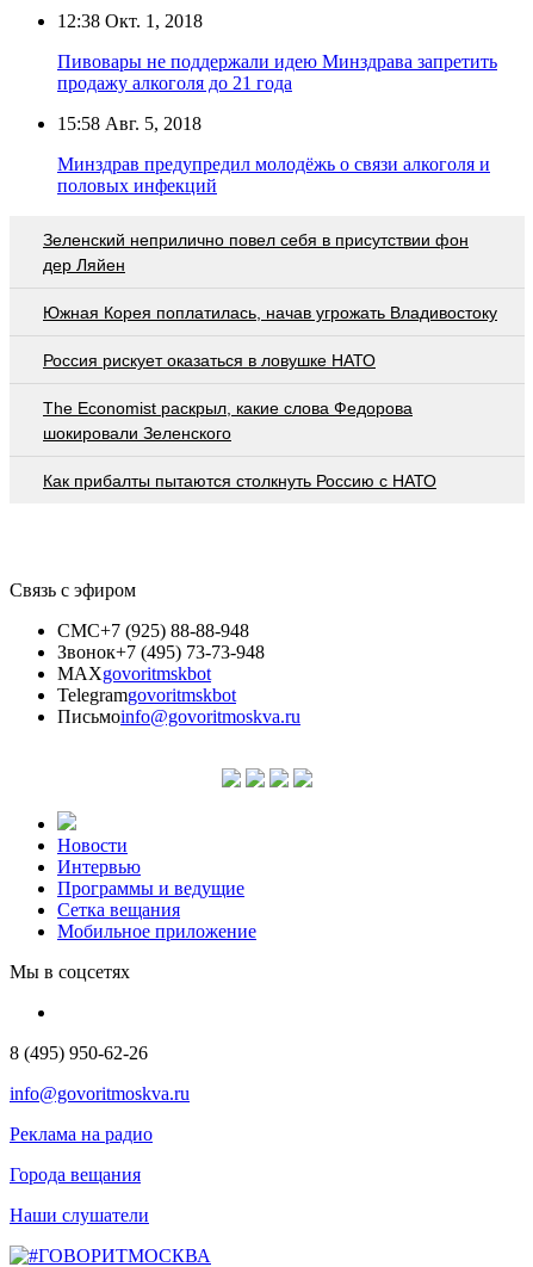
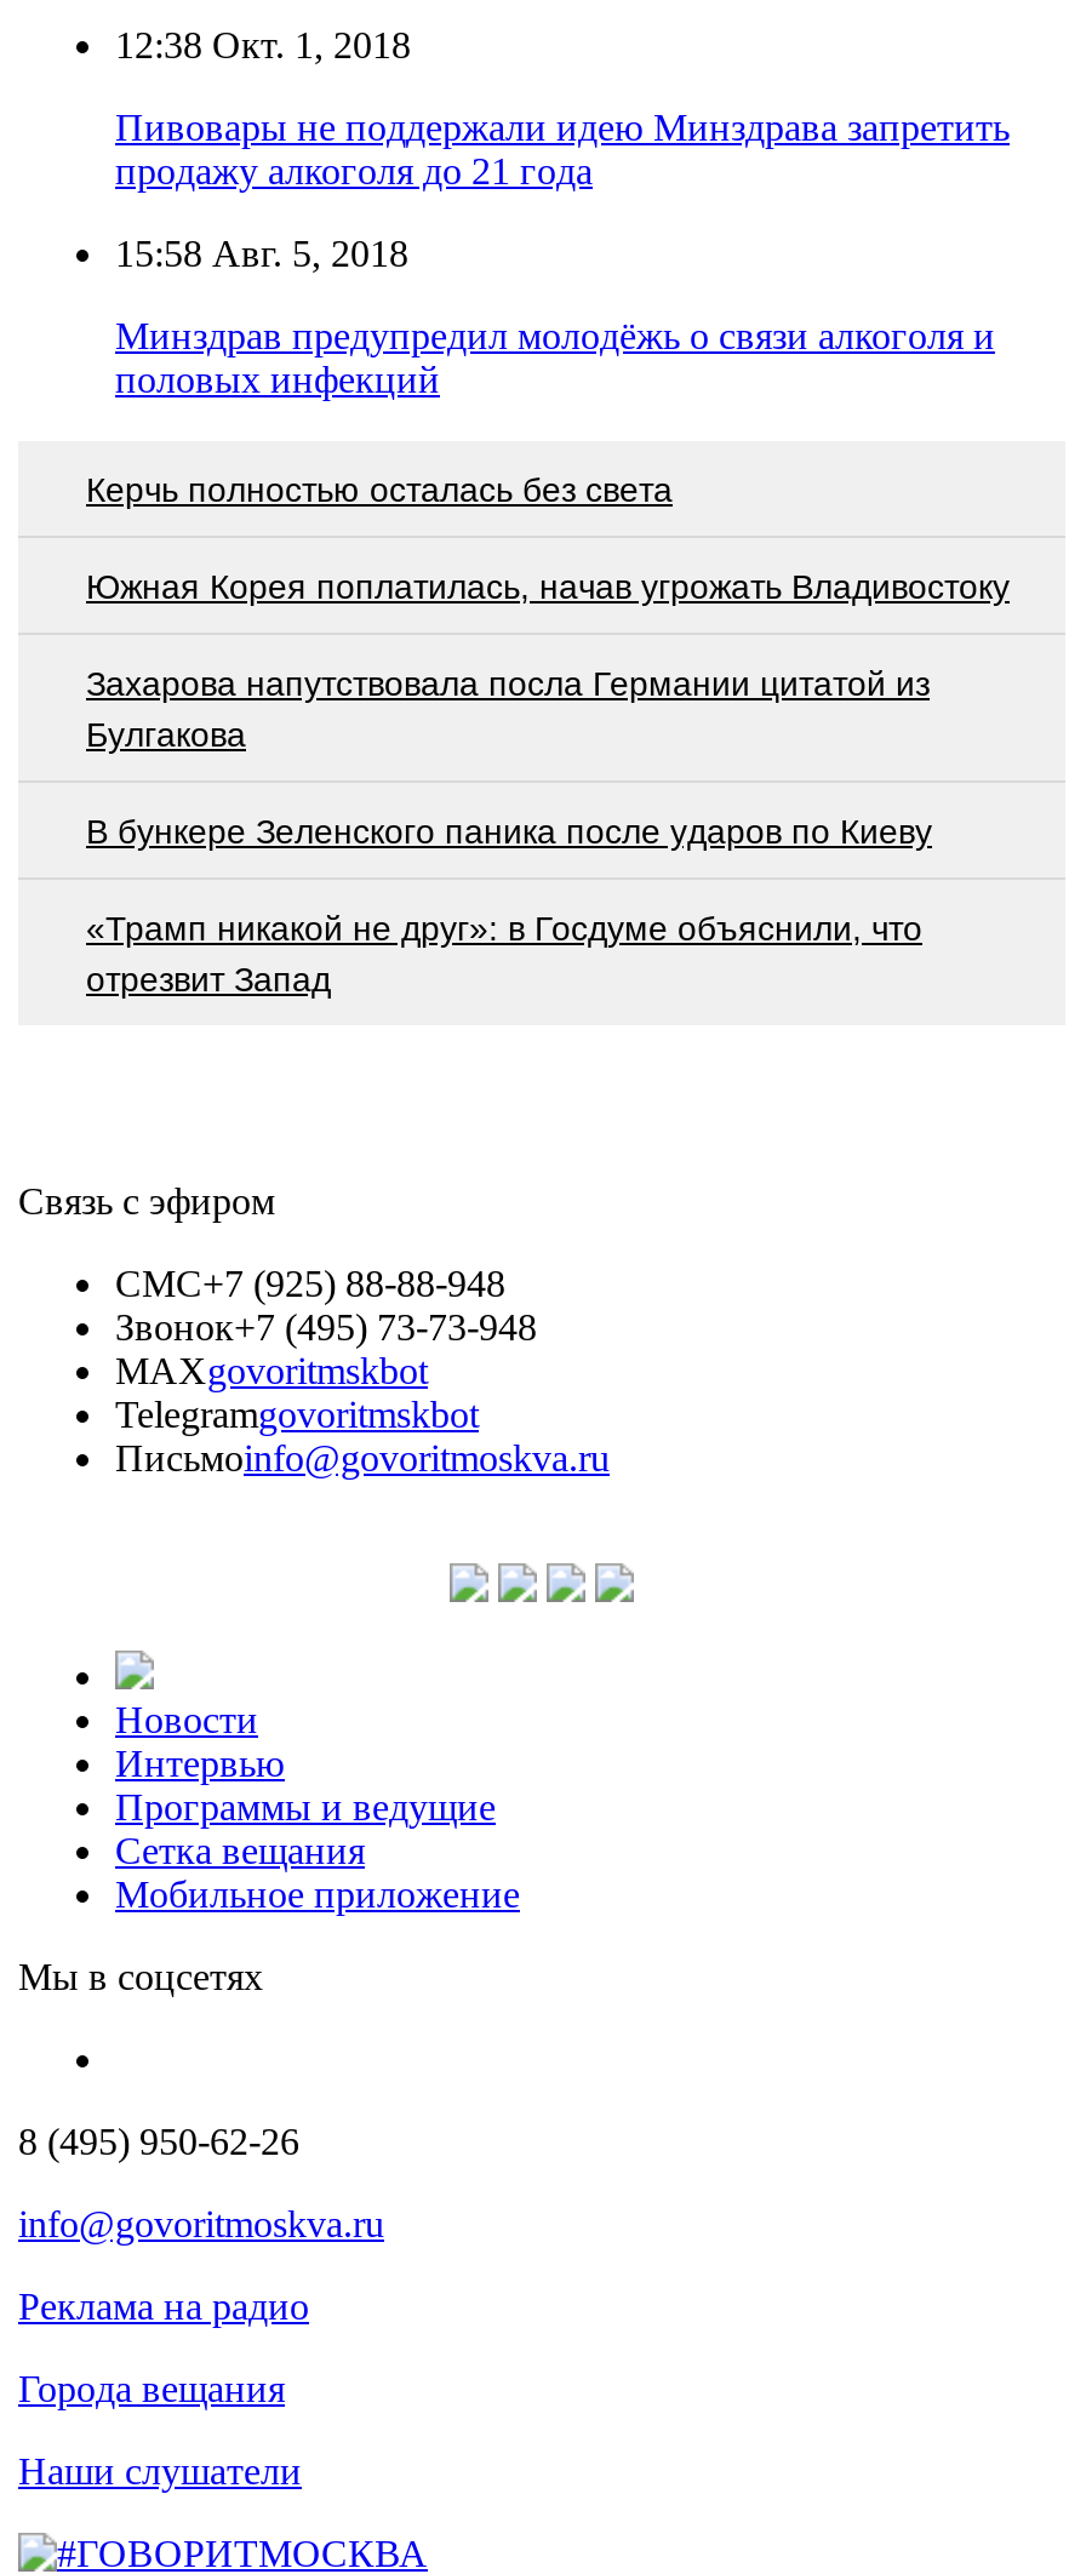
[43,230,469,274] Зеленский неприлично повел cебя в присутствии фон | дер Ляйен -> [86,469,673,508] Керчь полностью осталась без света
moved [43,303,497,322] -> [86,566,1010,605]: Южная Корея поплатилась, начав угрожать Владивостоку
[43,350,376,369] Россия рискует оказаться в ловушке НАТО -> [86,663,930,753] Захарова напутствовала посла Германии цитатой из | Булгакова
[43,398,413,442] The Economist раскрыл, какие слова Федорова | шокировали Зеленского -> [86,811,932,850] В бункере Зеленского паника после ударов по Киеву
[43,471,436,490] Как прибалты пытаются столкнуть Россию с НАТО -> [86,908,922,998] «Трамп никакой не друг»: в Госдуме объяснили, что | отрезвит Запад

